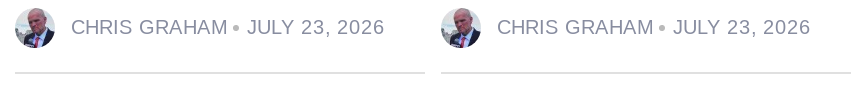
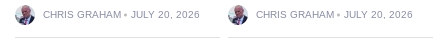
[71,16,385,38] CHRIS GRAHAM JULY 23, 2026 -> [43,9,200,20] CHRIS GRAHAM JULY 20, 2026
[497,16,811,38] CHRIS GRAHAM JULY 23, 2026 -> [256,9,413,20] CHRIS GRAHAM JULY 20, 2026

